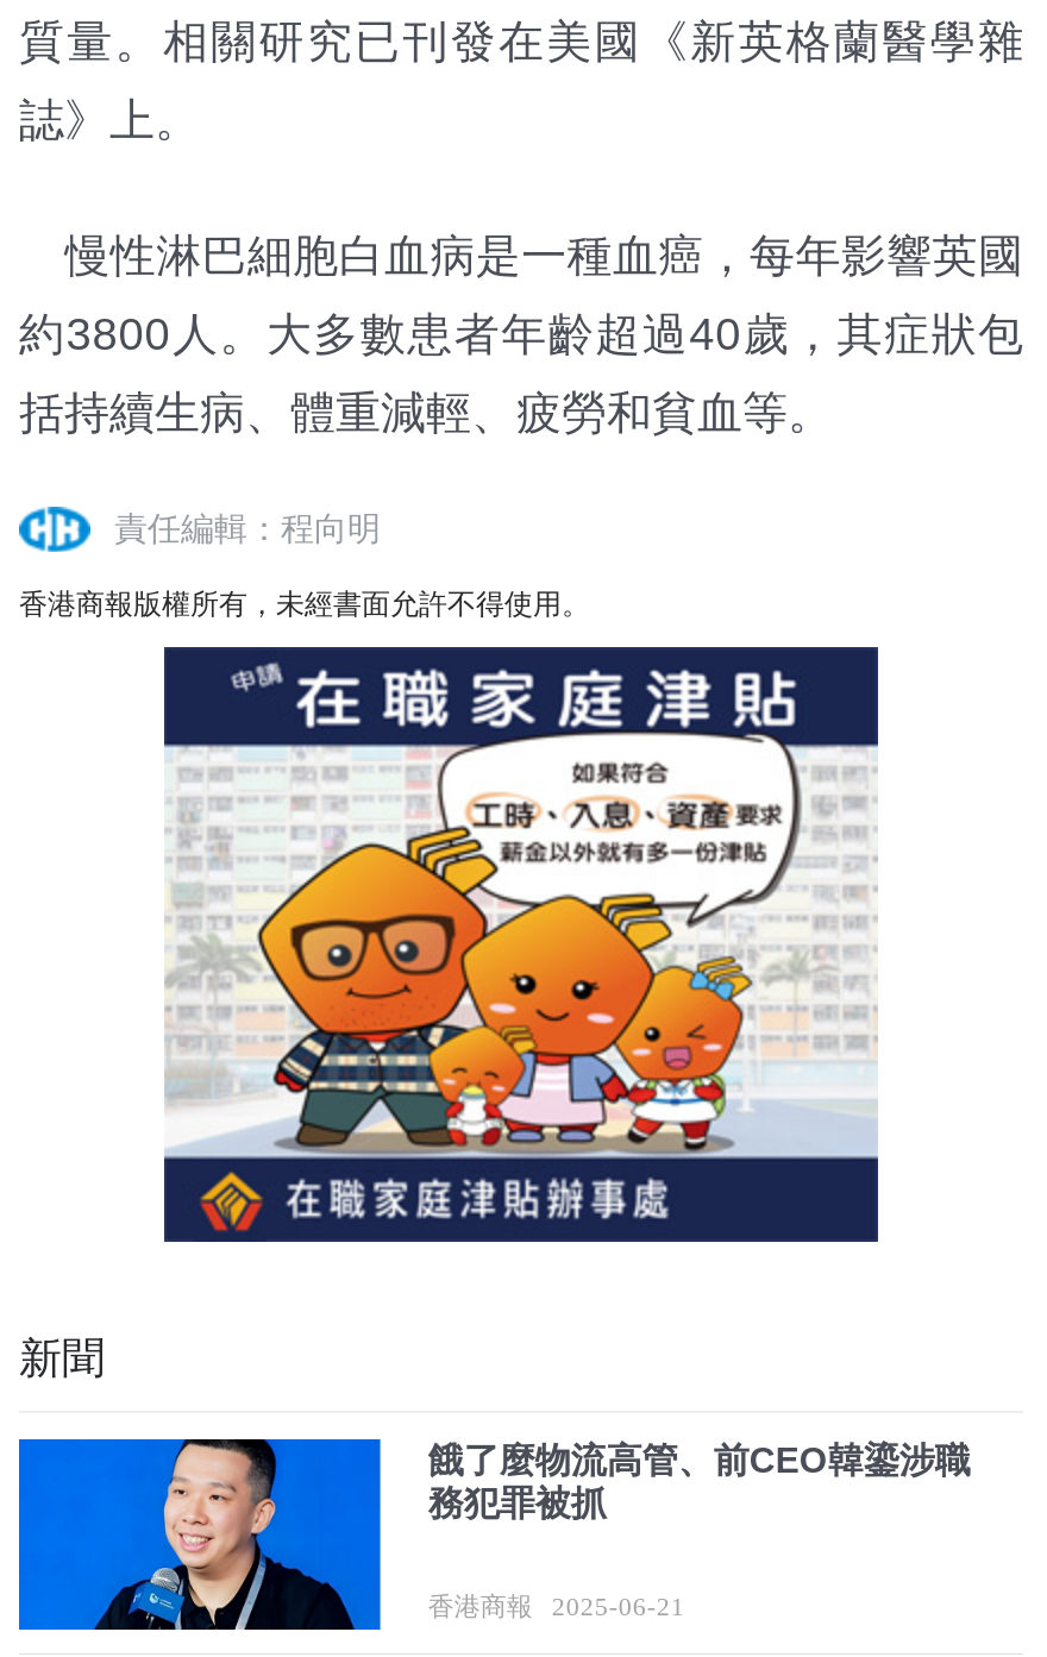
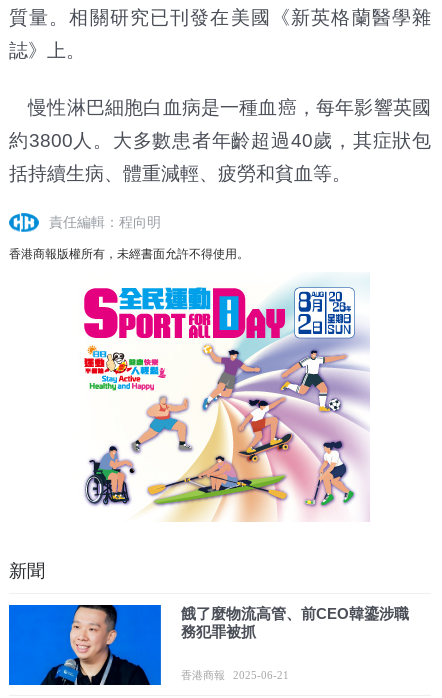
[162,645,880,1244] [image] -> [70,272,370,522] [image]

